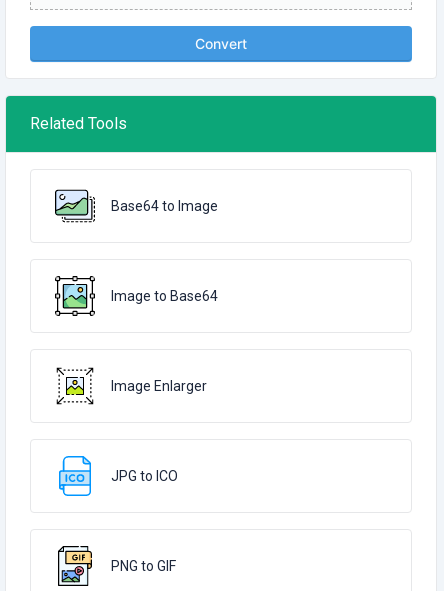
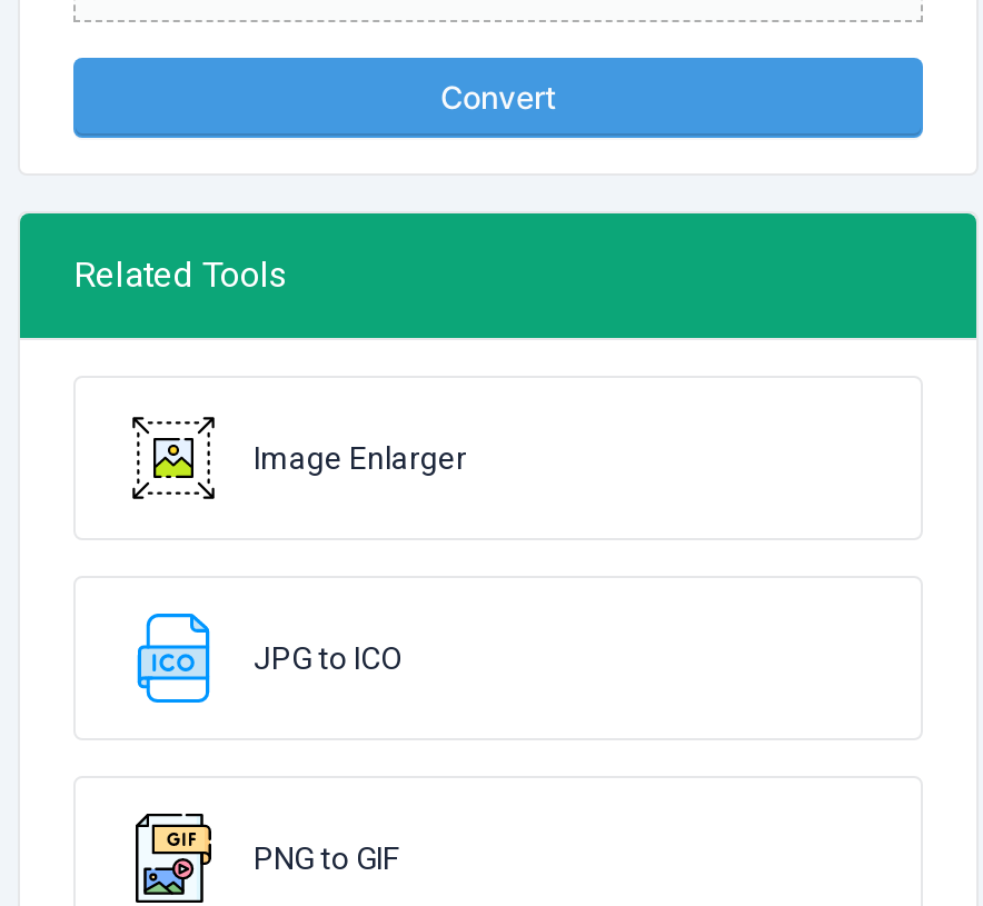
[54,189,218,224] [image] | Base64 to Image -> none
[54,275,218,317] [image] | Image to Base64 -> none

